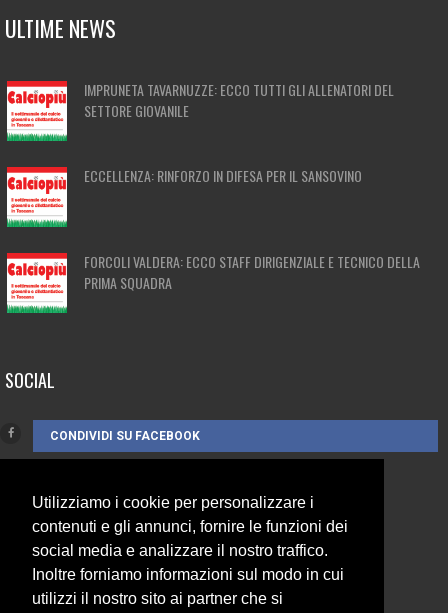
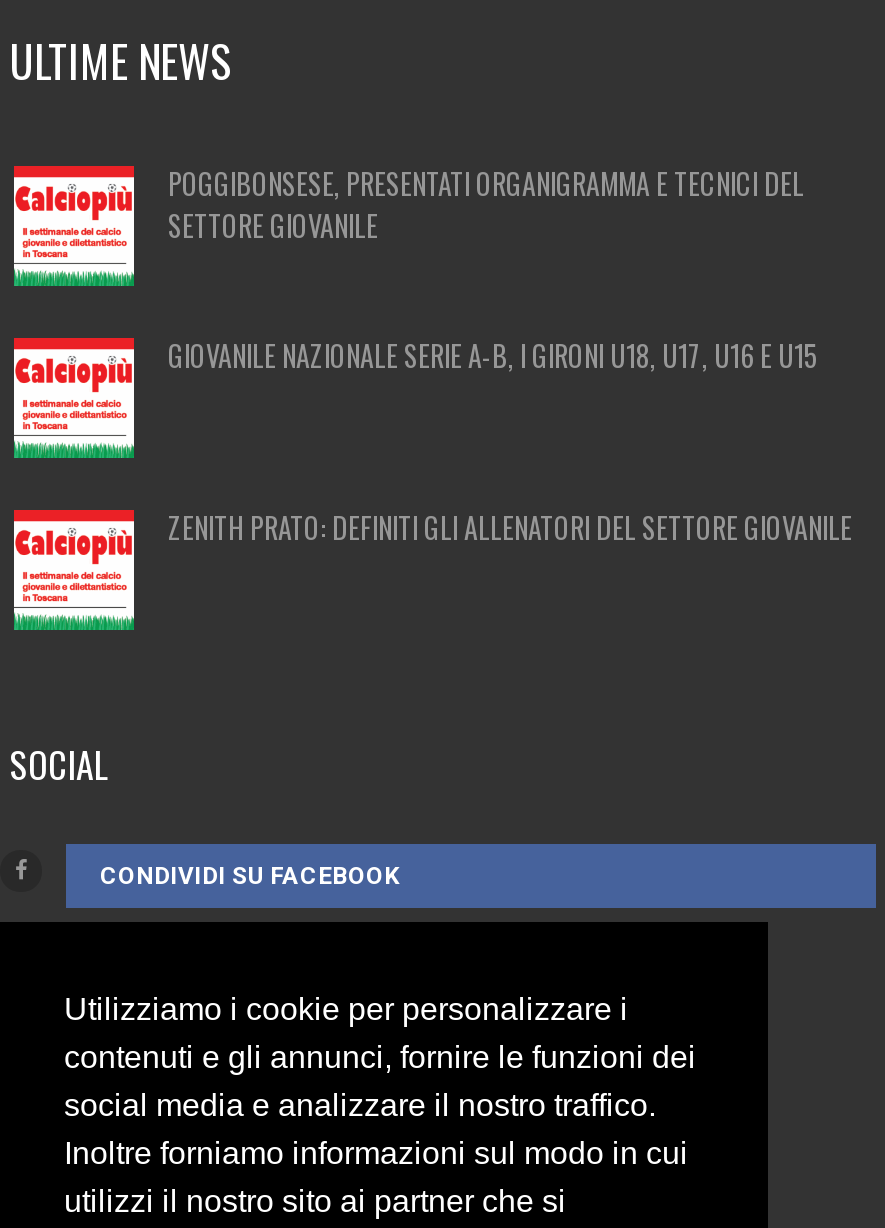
[84,79,394,100] IMPRUNETA TAVARNUZZE: ECCO TUTTI GLI ALLENATORI DEL -> [168,162,804,204] POGGIBONSESE, PRESENTATI ORGANIGRAMMA E TECNICI DEL
[84,165,362,186] ECCELLENZA: RINFORZO IN DIFESA PER IL SANSOVINO -> [168,334,818,376] GIOVANILE NAZIONALE SERIE A-B, I GIRONI U18, U17, U16 E U15
[84,251,420,293] FORCOLI VALDERA: ECCO STAFF DIRIGENZIALE E TECNICO DELLA | PRIMA SQUADRA -> [168,506,852,548] ZENITH PRATO: DEFINITI GLI ALLENATORI DEL SETTORE GIOVANILE

